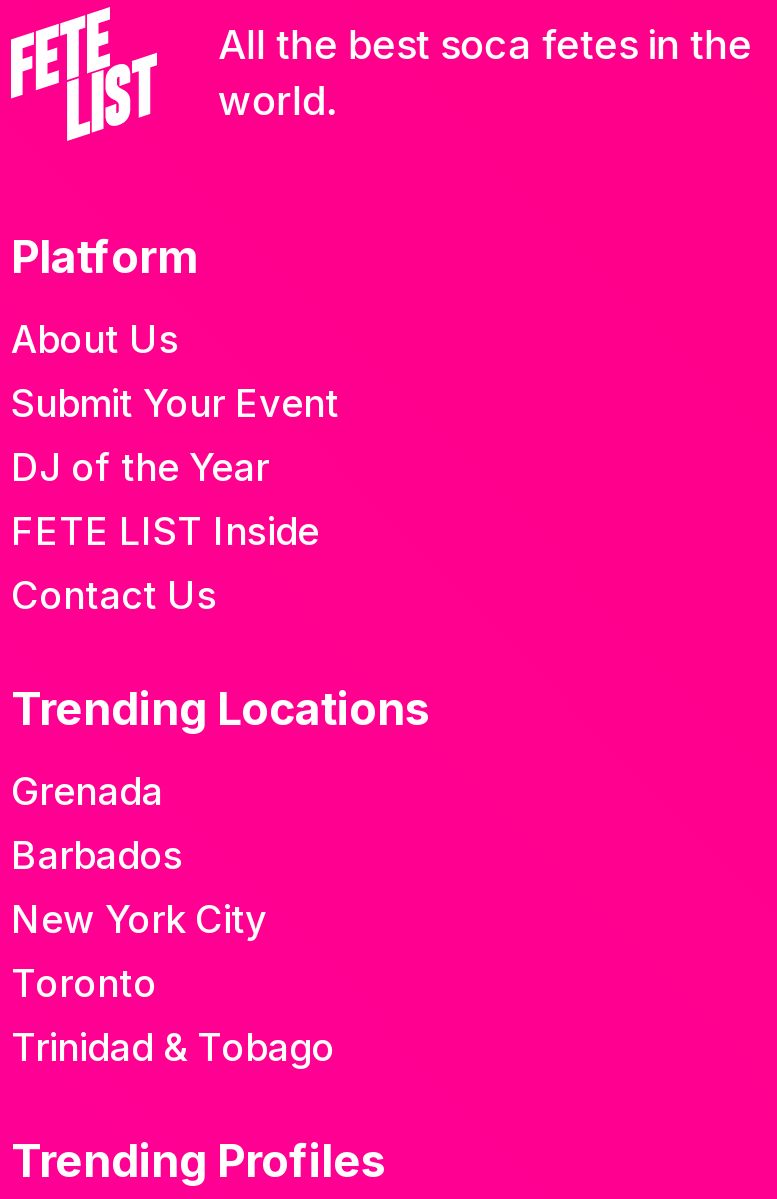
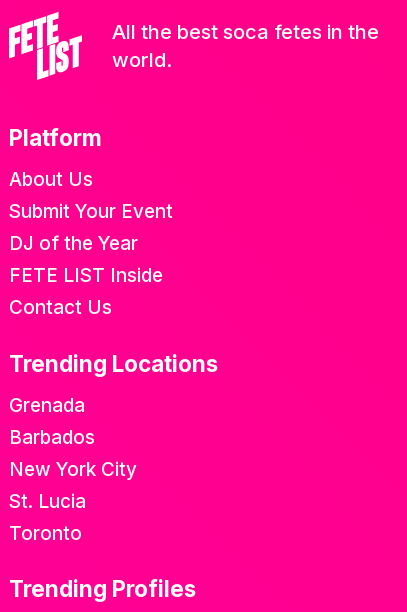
none -> [9,489,86,512] St. Lucia
moved [11,961,157,1007] -> [9,521,82,544]: Toronto
[11,1025,335,1071] Trinidad & Tobago -> none

